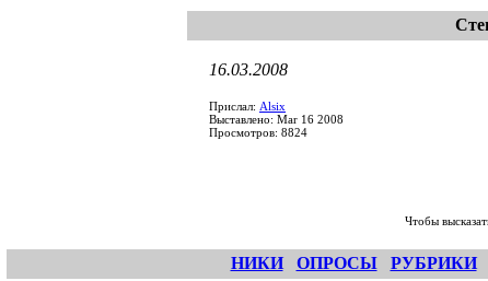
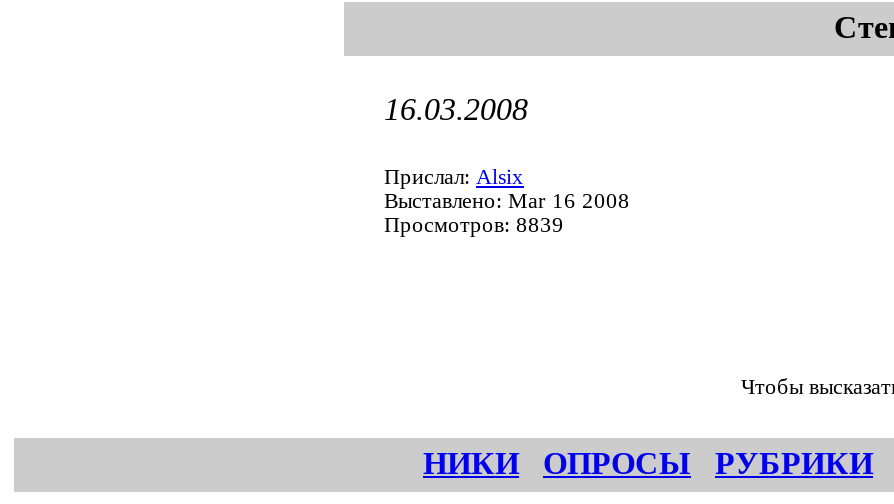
[209,126,307,139] Просмотров: 8824 -> [384,212,564,236] Просмотров: 8839

